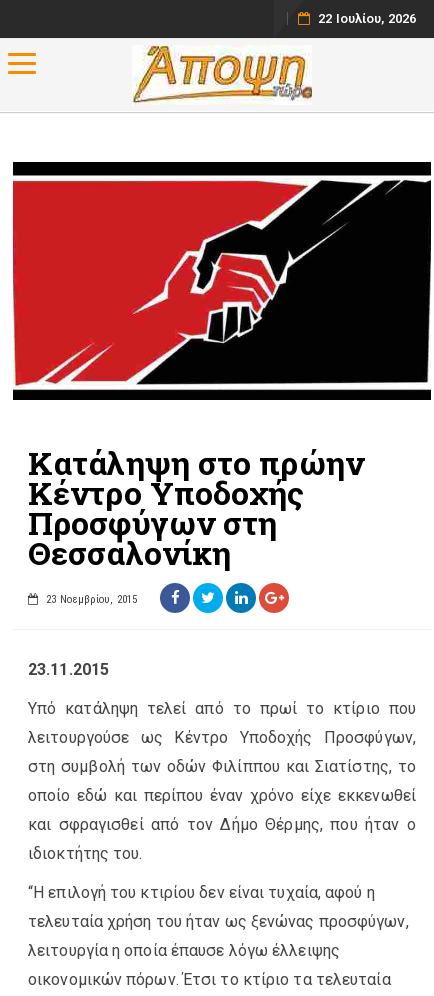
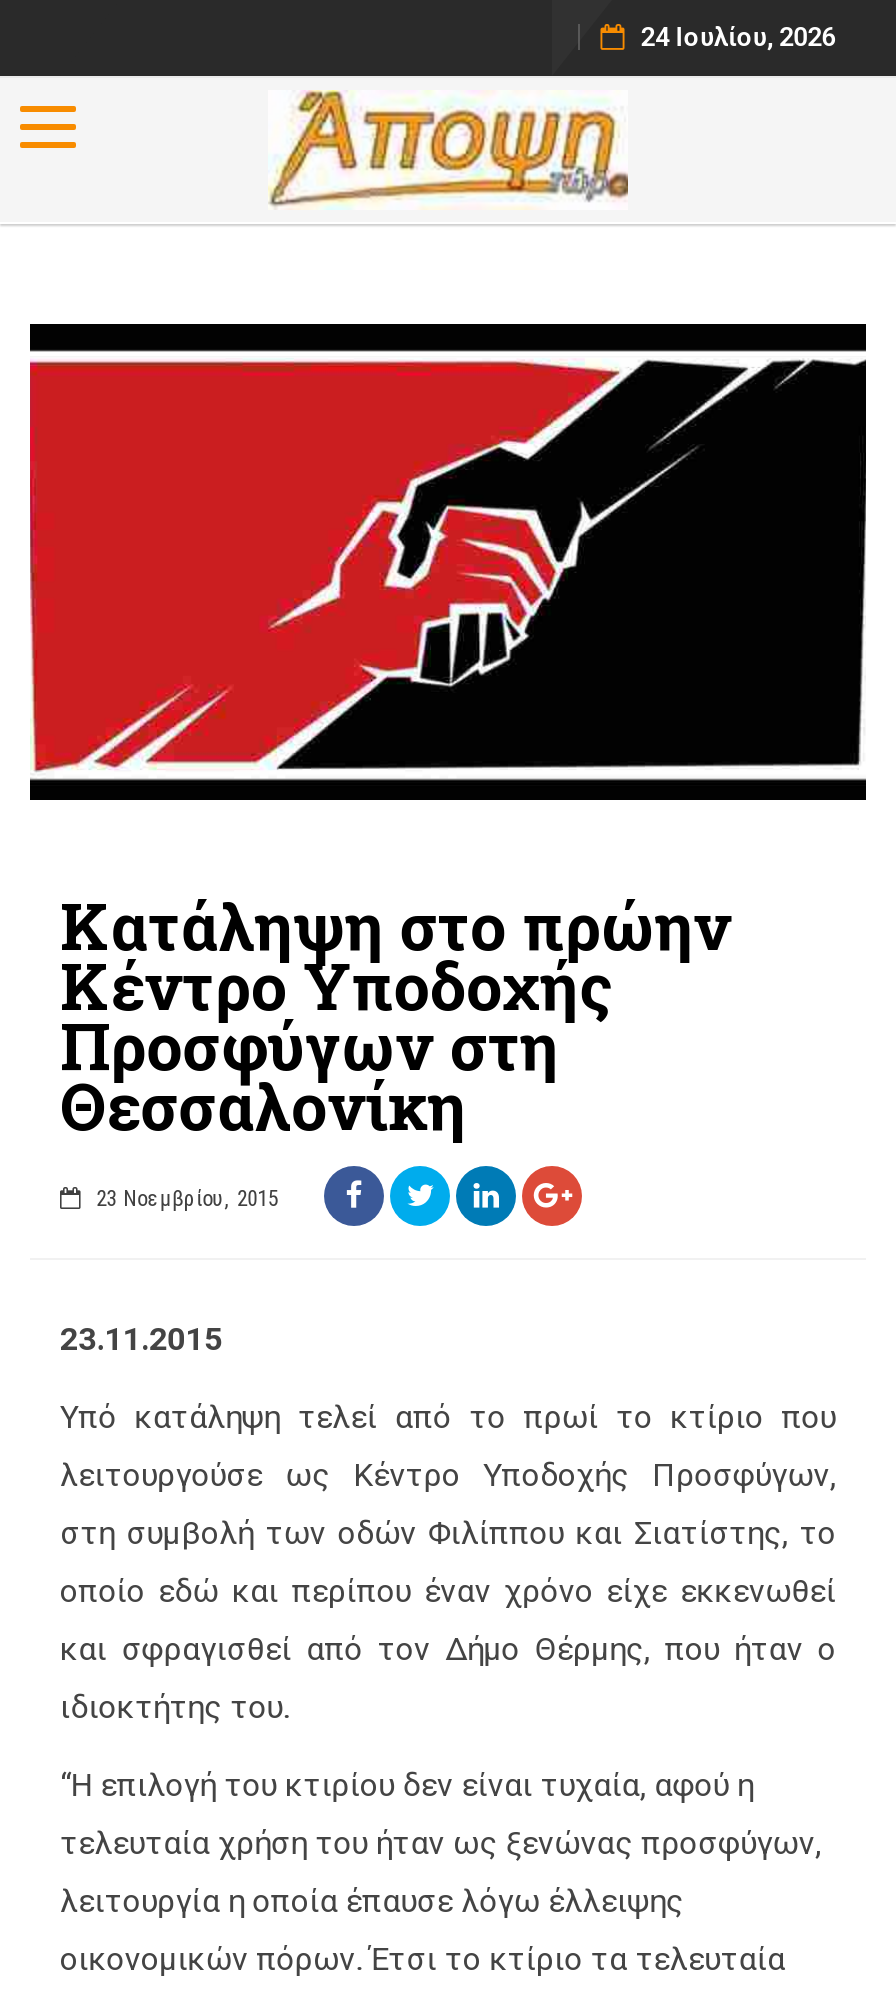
[318,11,416,26] 22 Ιουλίου, 2026 -> [641,22,836,52] 24 Ιουλίου, 2026

